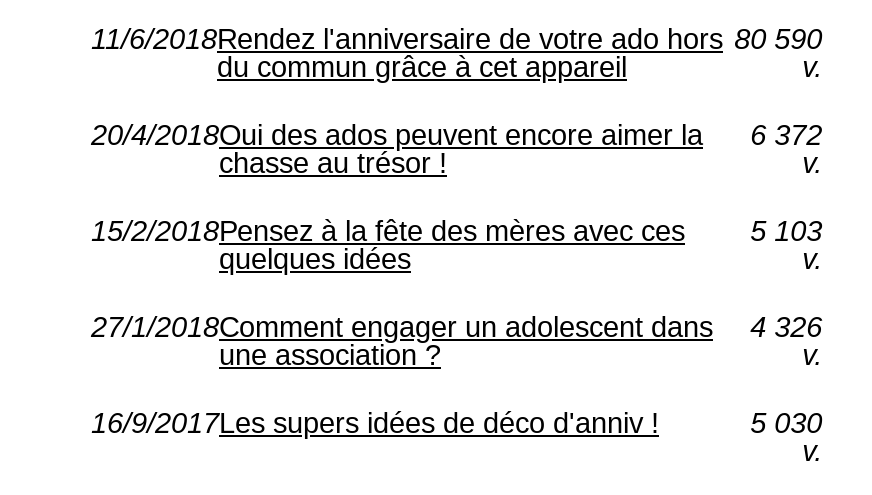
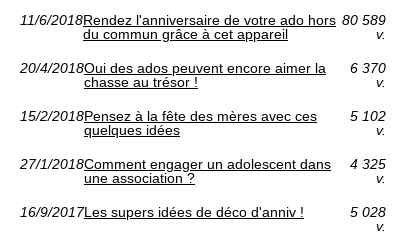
[91,23,822,55] 11/6/2018Rendez l'anniversaire de votre ado hors 80 590 -> [20,12,386,28] 11/6/2018Rendez l'anniversaire de votre ado hors 80 589
[91,119,822,151] 20/4/2018Oui des ados peuvent encore aimer la 6 372 -> [20,60,386,76] 20/4/2018Oui des ados peuvent encore aimer la 6 370
[750,215,822,247] 5 103 -> [350,108,386,124] 5 102
[91,311,822,343] 27/1/2018Comment engager un adolescent dans 4 326 -> [20,156,386,172] 27/1/2018Comment engager un adolescent dans 4 325
[750,407,822,439] 5 030 -> [350,204,386,220] 5 028

